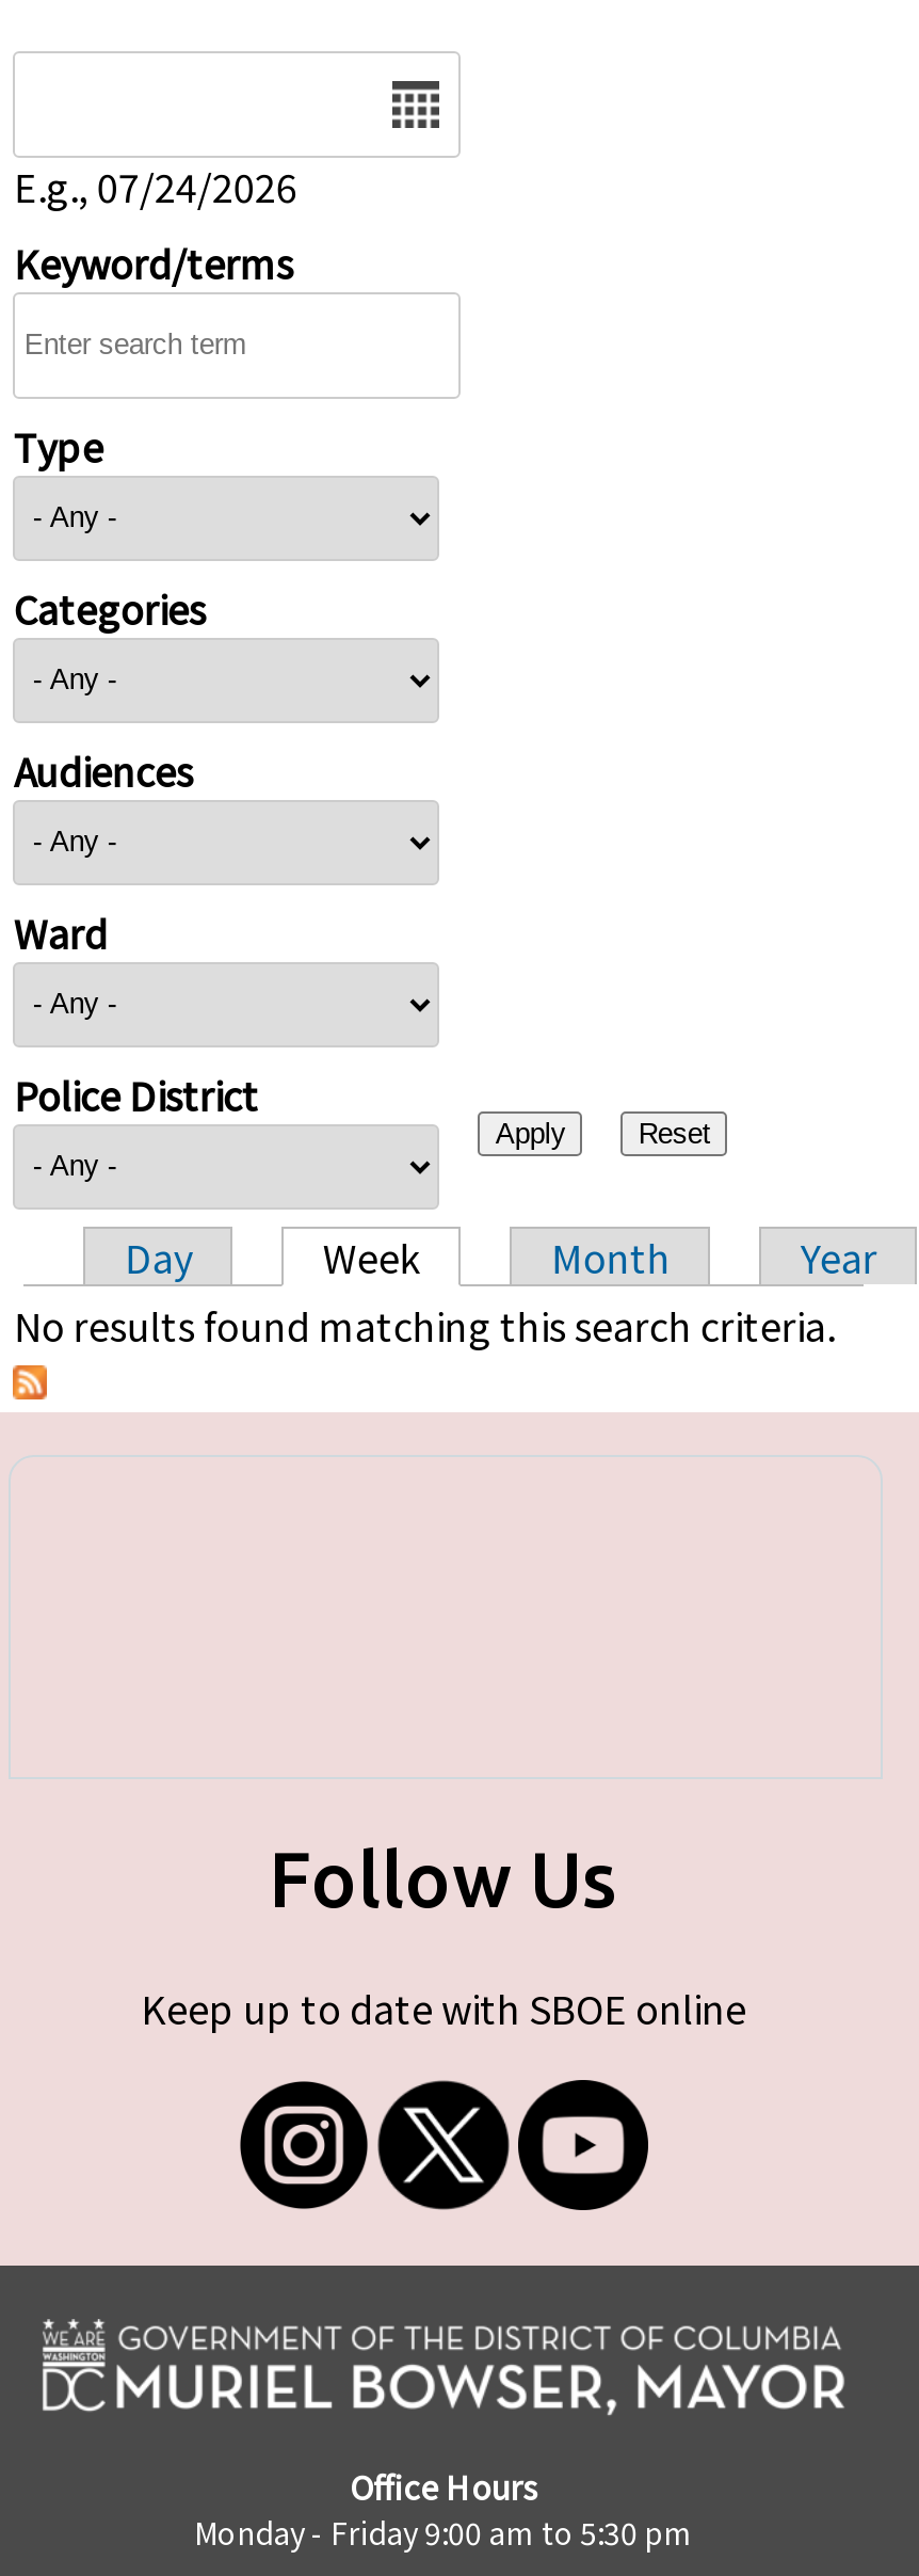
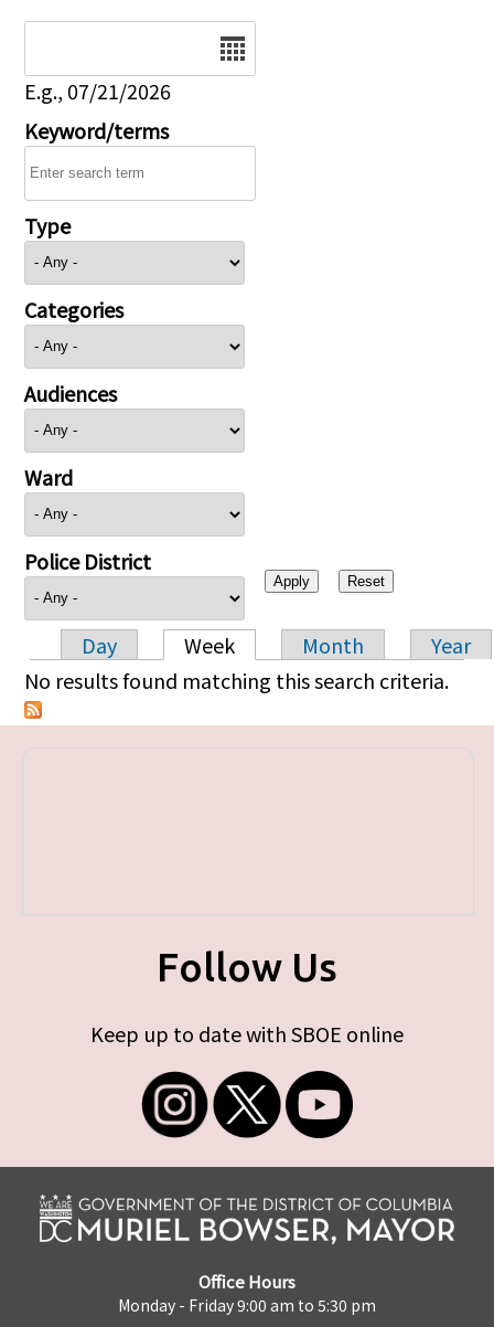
[14,157,297,212] E.g., 07/24/2026 -> [25,76,171,104] E.g., 07/21/2026

